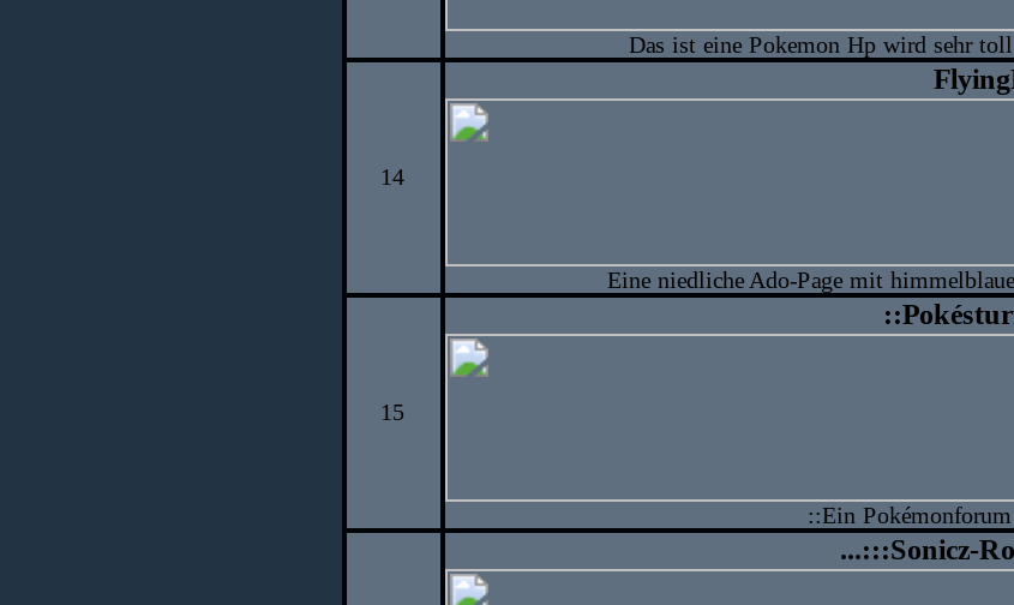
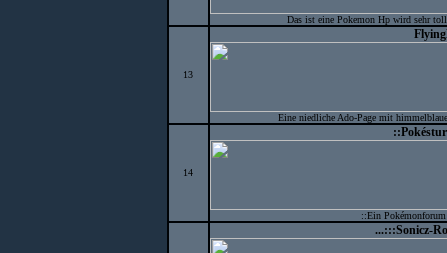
[380,163,404,190] 14 -> [183,69,193,80] 13
[380,399,404,425] 15 -> [183,167,193,178] 14

